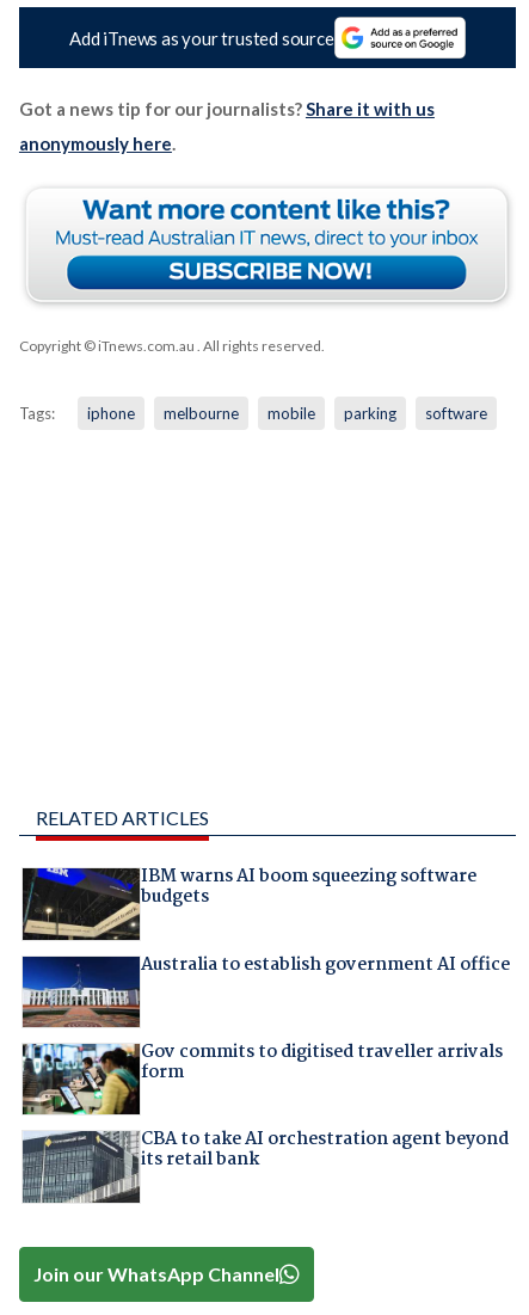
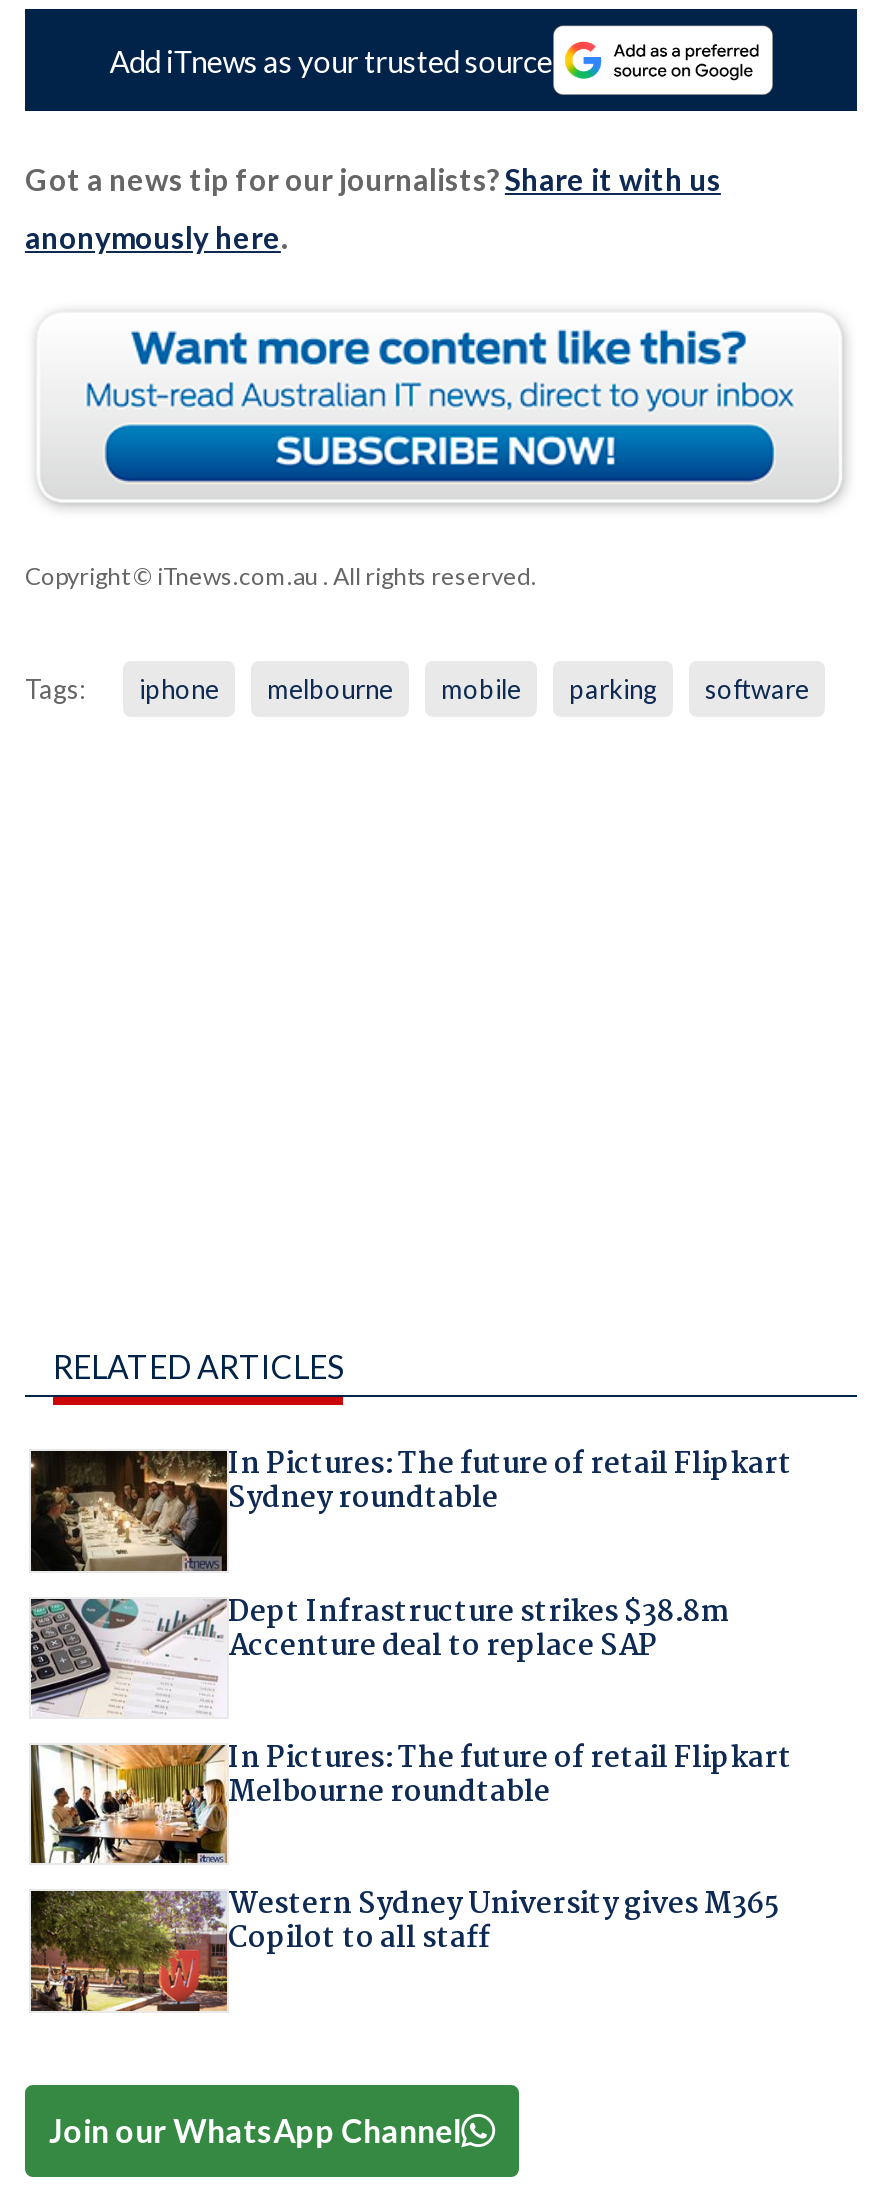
[23,862,476,941] [image] | IBM warns AI boom squeezing software | budgets -> [29,1441,792,1573] [image] | In Pictures: The future of retail Flipkart | Sydney roundtable
[21,950,509,1028] [image] | Australia to establish government AI office -> [29,1588,728,1717] [image] | Dept Infrastructure strikes $38.8m | Accenture deal to replace SAP
[23,1038,502,1116] [image] | Gov commits to digitised traveller arrivals | form -> [29,1735,792,1865] [image] | In Pictures: The future of retail Flipkart | Melbourne roundtable
[21,1125,508,1204] [image] | CBA to take AI orchestration agent beyond | its retail bank -> [29,1882,780,2013] [image] | Western Sydney University gives M365 | Copilot to all staff

